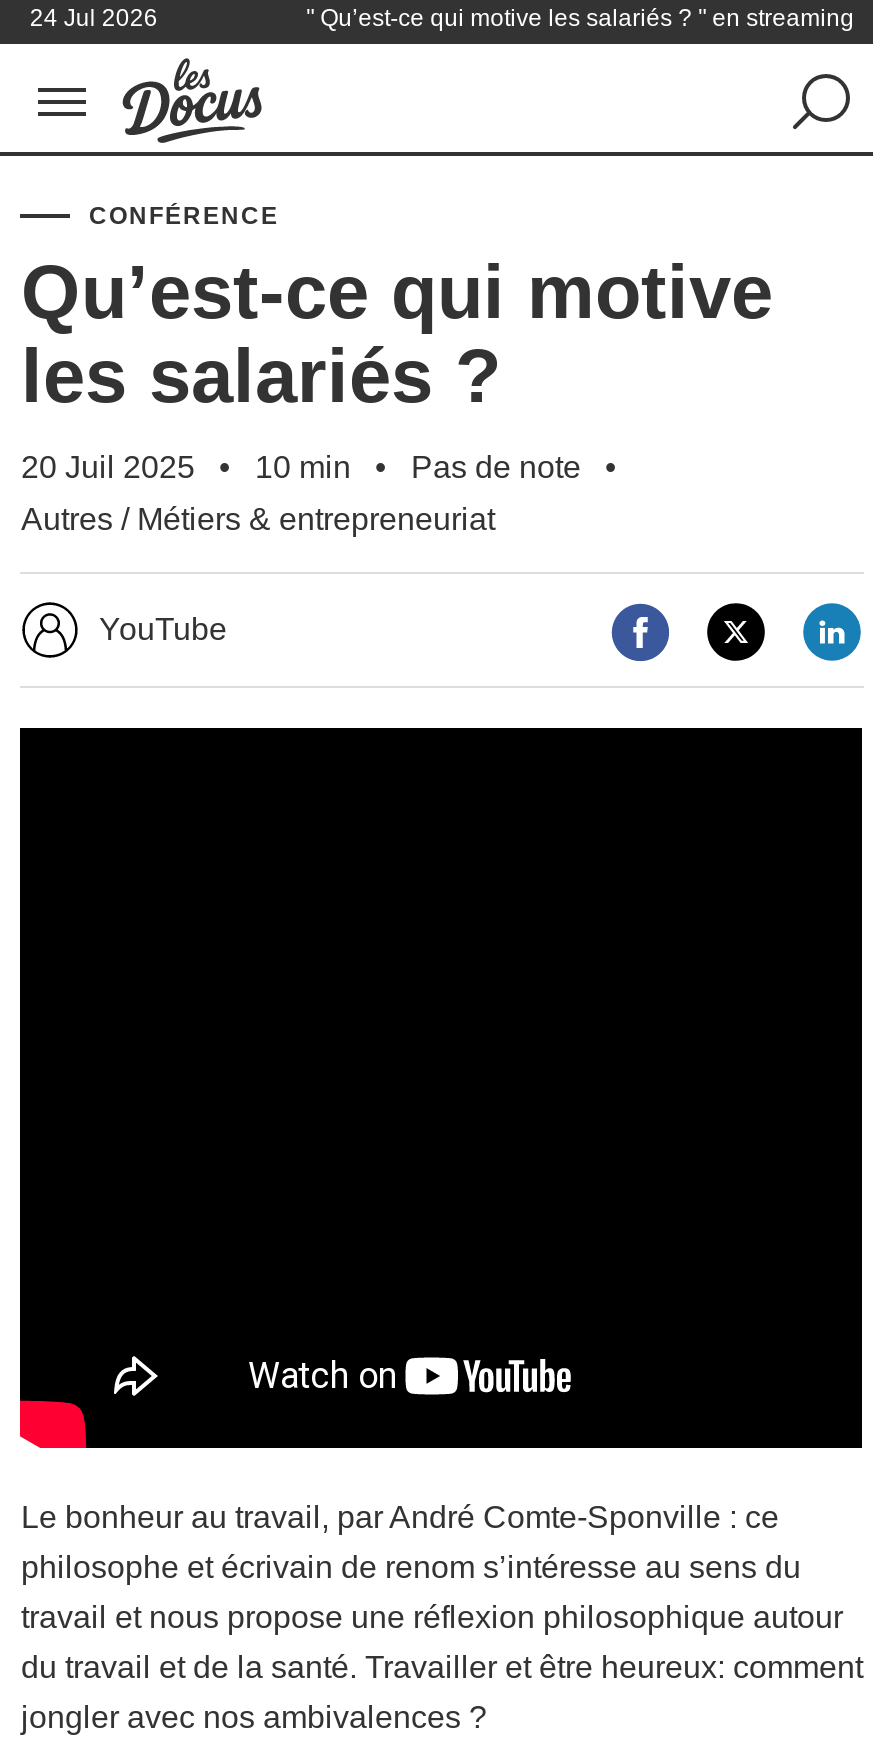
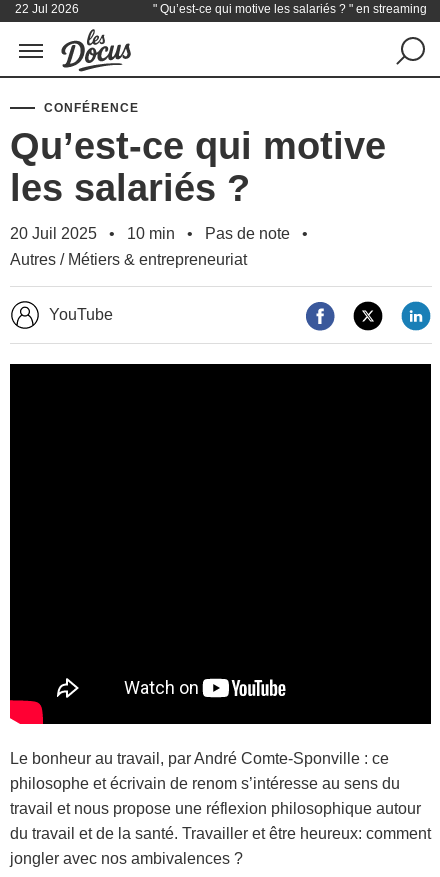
[30,4,158,32] 24 Jul 2026 -> [15,2,79,16] 22 Jul 2026

